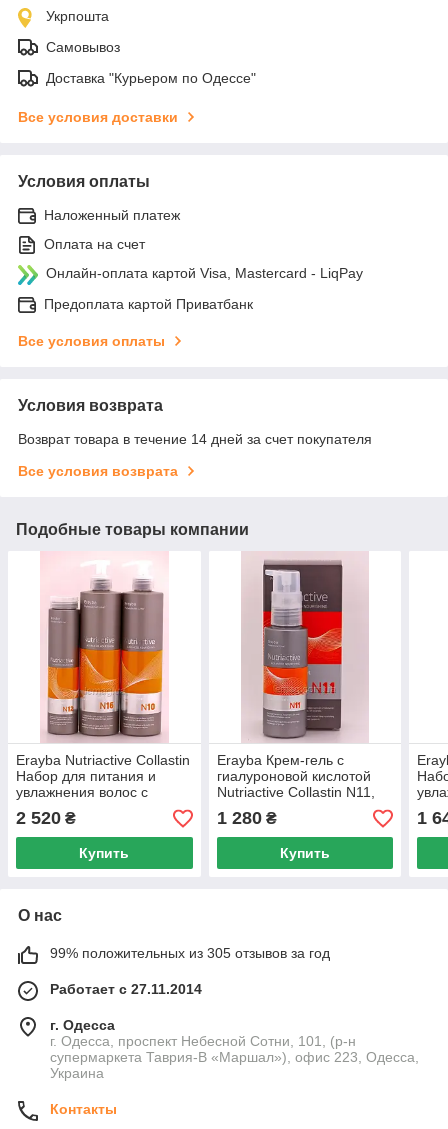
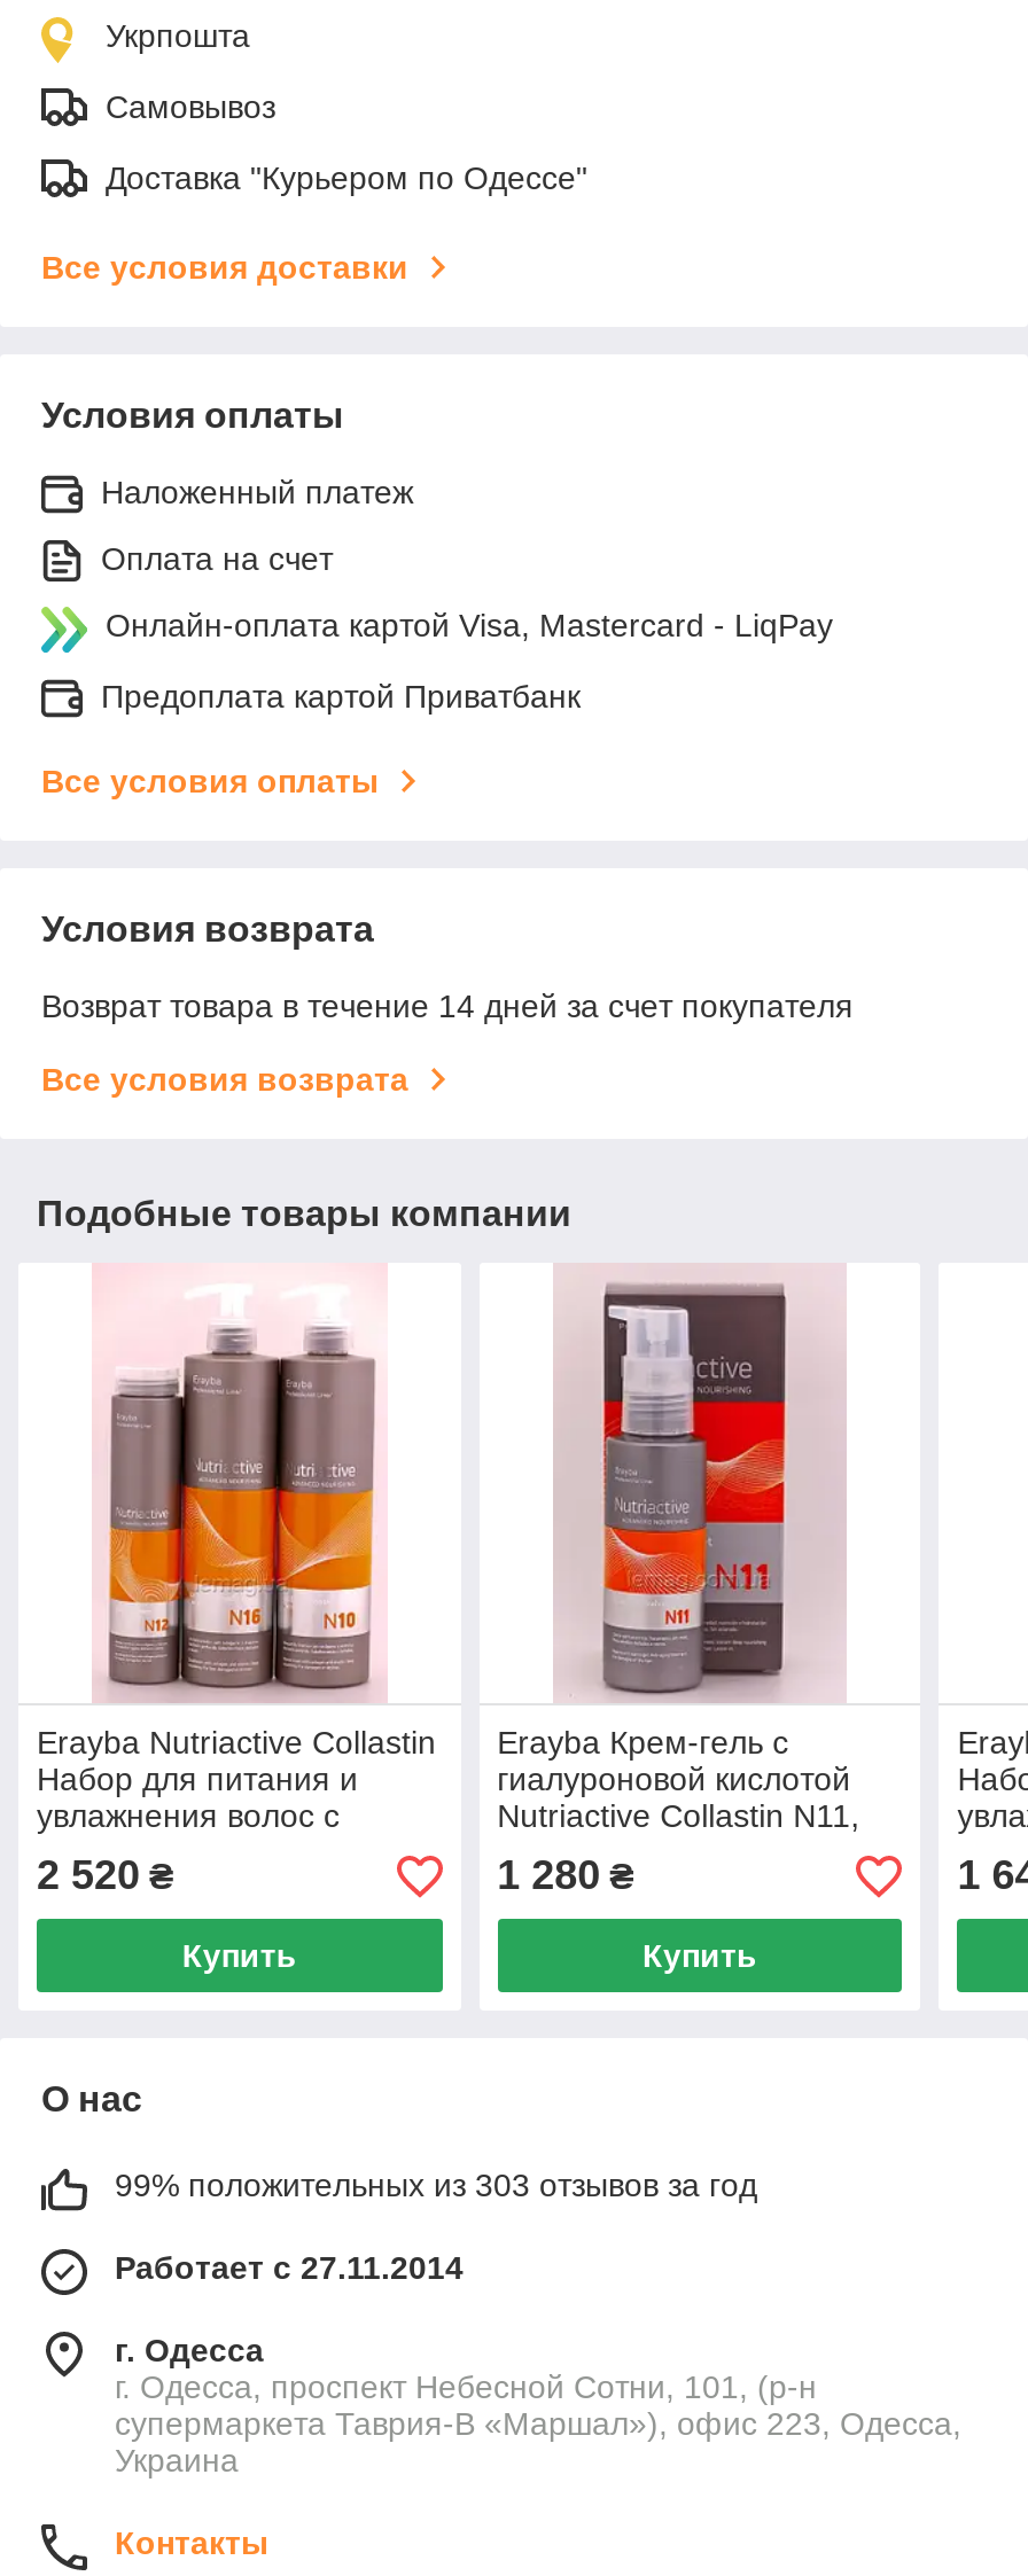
[50,945,330,961] 99% положительных из 305 отзывов за год -> [115,2167,757,2204] 99% положительных из 303 отзывов за год

